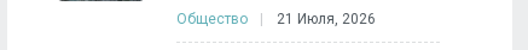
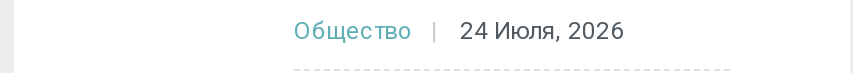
[176,10,376,27] Общество 21 Июля, 2026 -> [294,16,624,44] Общество 24 Июля, 2026

